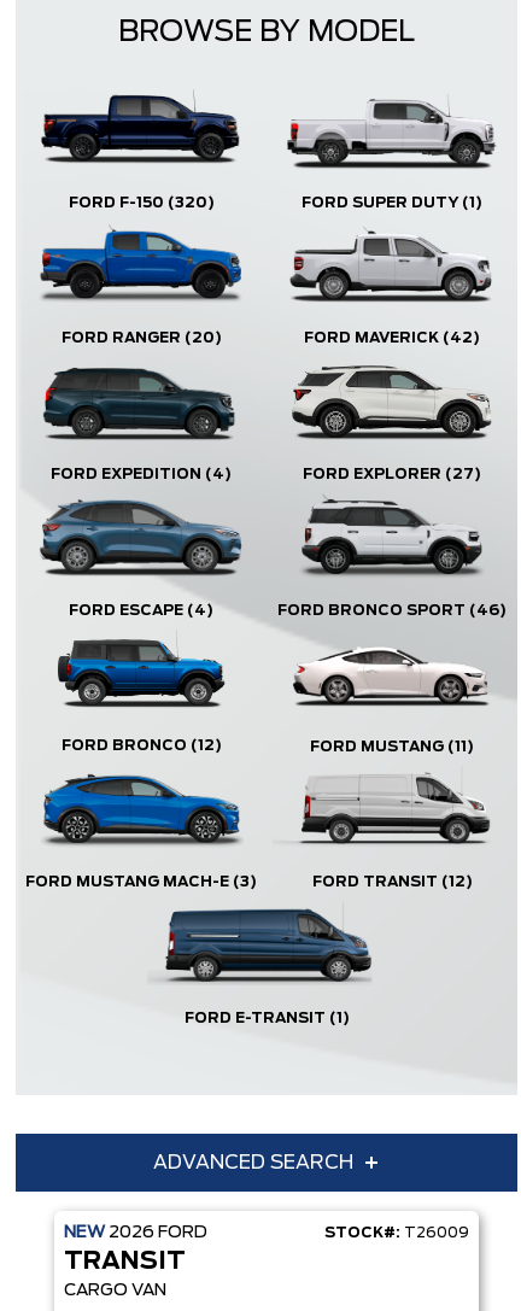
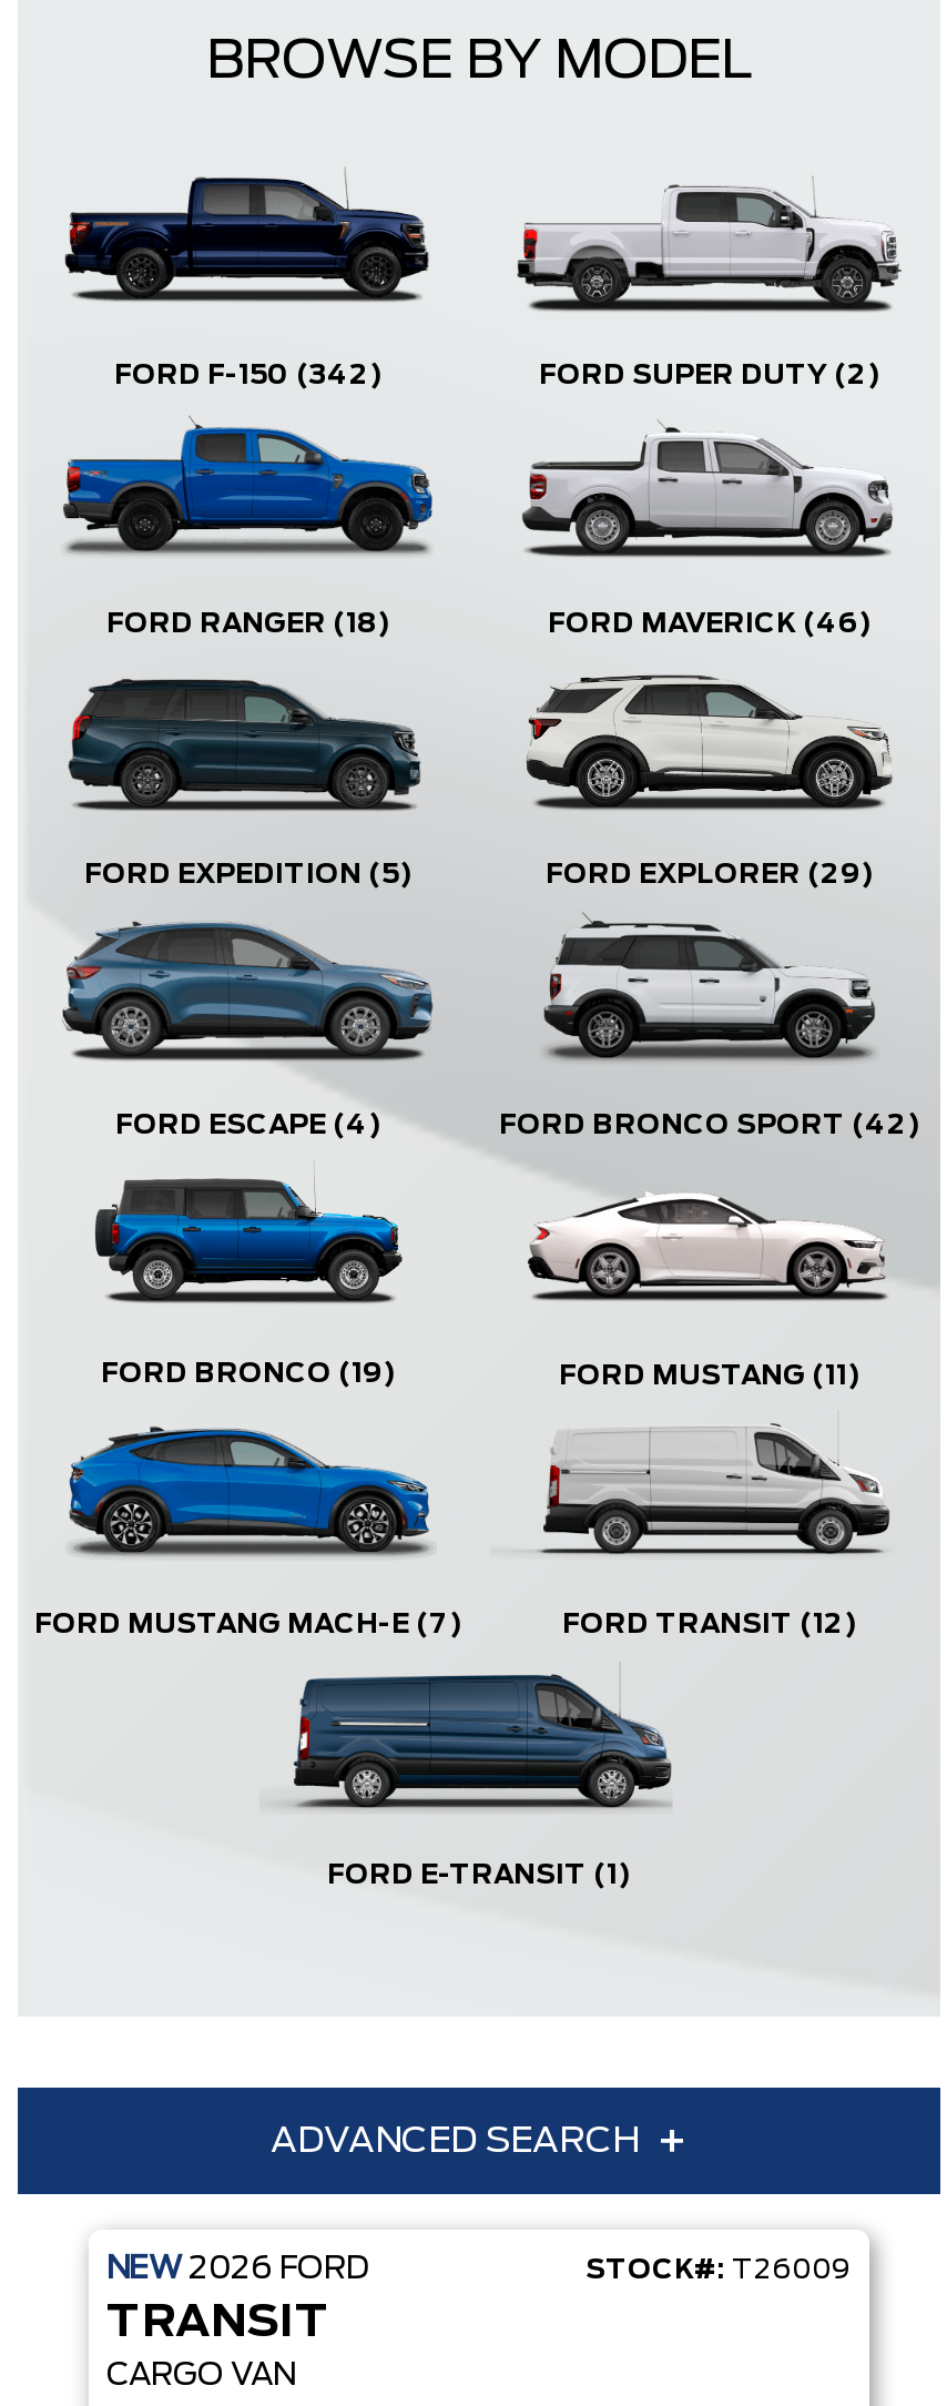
[68,195,214,209] FORD F-150 (320) -> [114,361,383,388] FORD F-150 (342)
[302,195,482,209] FORD SUPER DUTY (1) -> [539,361,880,388] FORD SUPER DUTY (2)
[61,331,221,345] FORD RANGER (20) -> [106,611,390,638] FORD RANGER (18)
[304,331,480,345] FORD MAVERICK (42) -> [548,611,872,638] FORD MAVERICK (46)
[51,467,232,481] FORD EXPEDITION (4) -> [84,861,413,888] FORD EXPEDITION (5)
[303,467,481,481] FORD EXPLORER (27) -> [546,861,874,888] FORD EXPLORER (29)
[277,603,507,617] FORD BRONCO SPORT (46) -> [499,1111,920,1138] FORD BRONCO SPORT (42)
[61,739,221,753] FORD BRONCO (12) -> [101,1361,396,1388] FORD BRONCO (19)
[25,875,257,889] FORD MUSTANG MACH-E (3) -> [34,1611,462,1638] FORD MUSTANG MACH-E (7)

